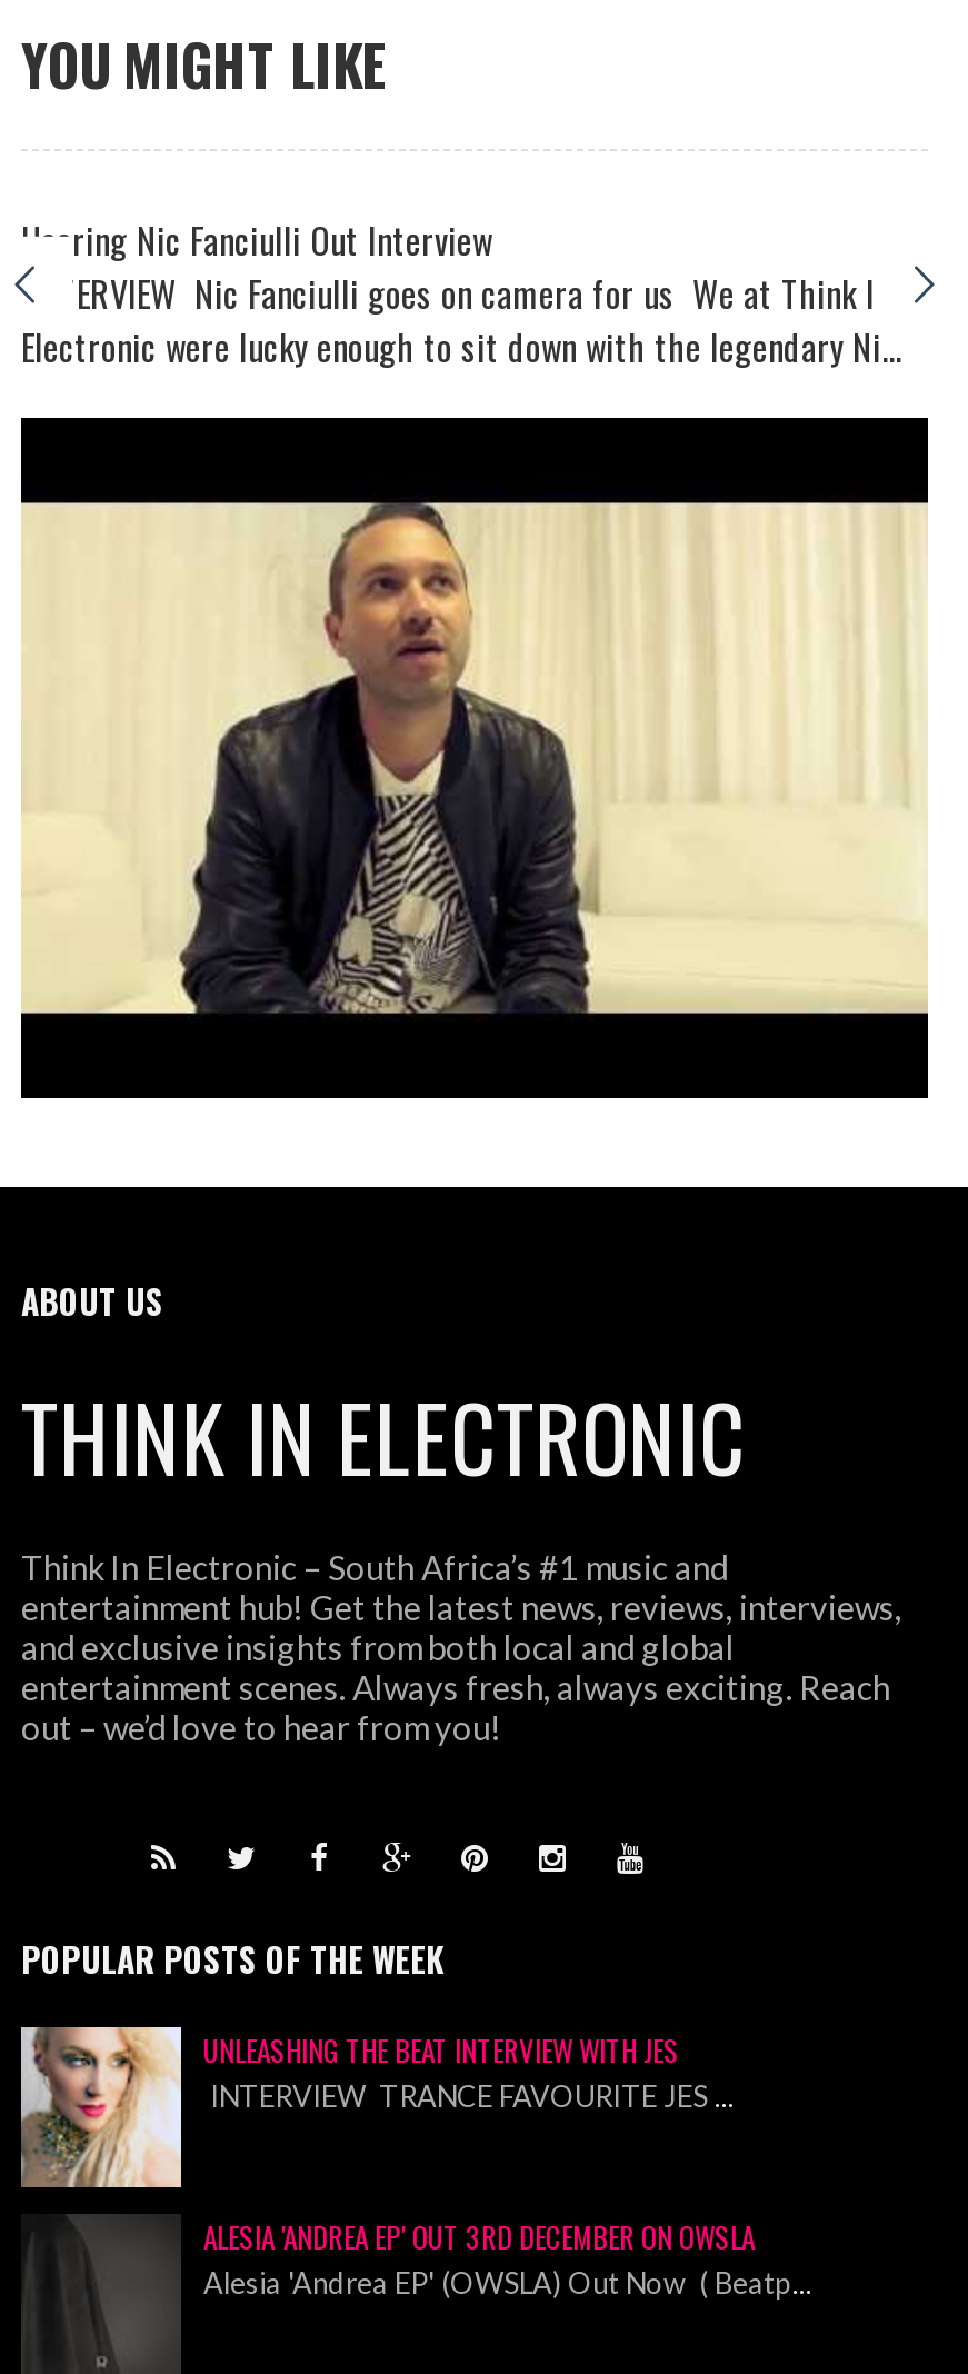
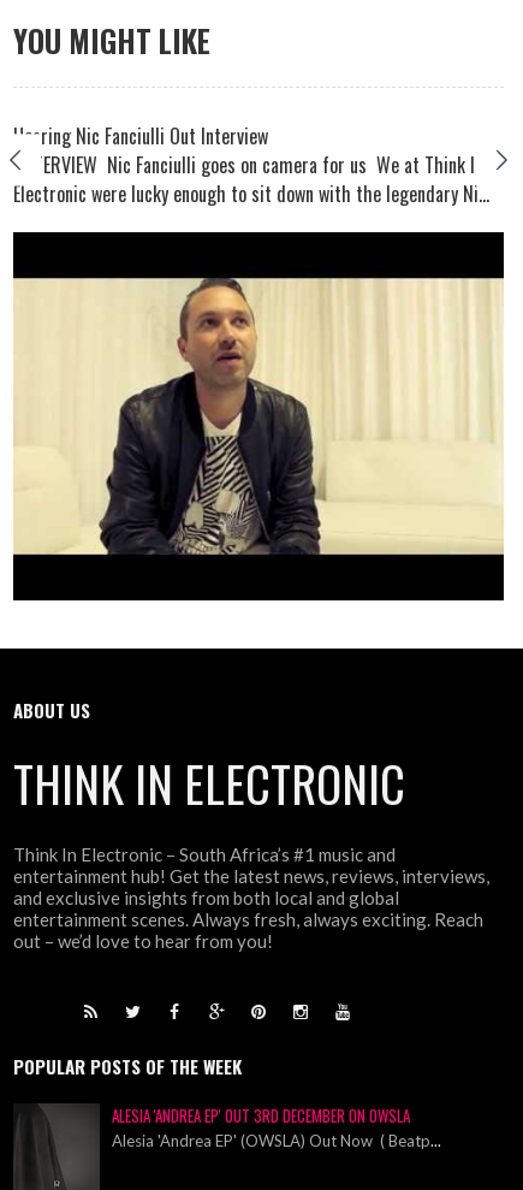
[19,2025,735,2187] [image] | UNLEASHING THE BEAT INTERVIEW WITH JES | INTERVIEW TRANCE FAVOURITE JES... -> none

